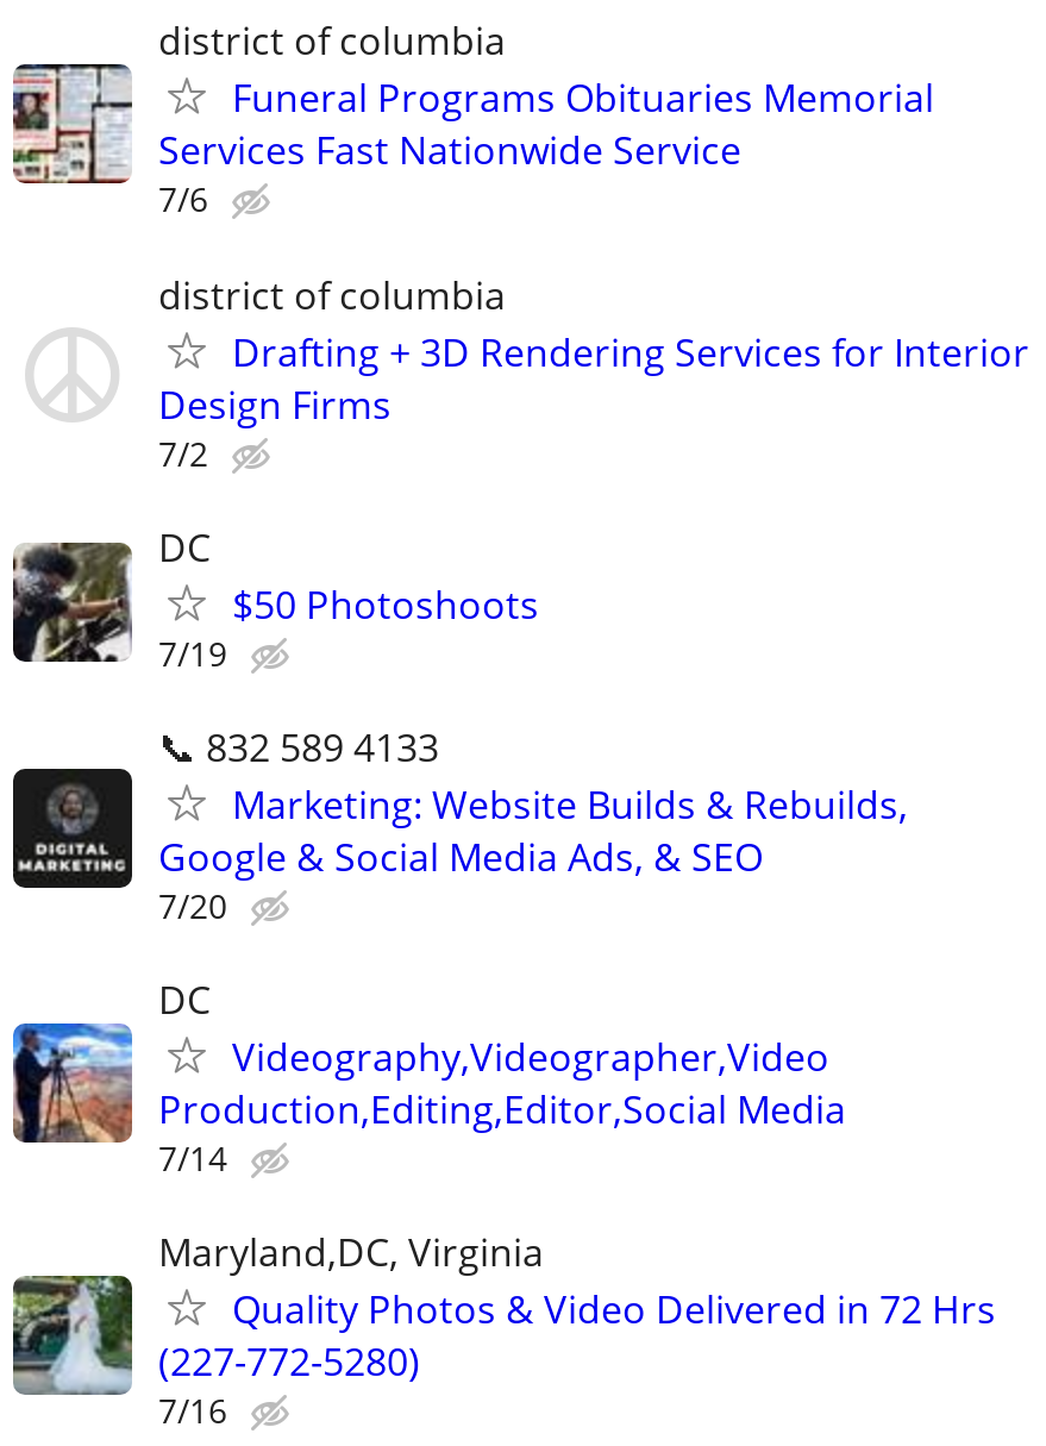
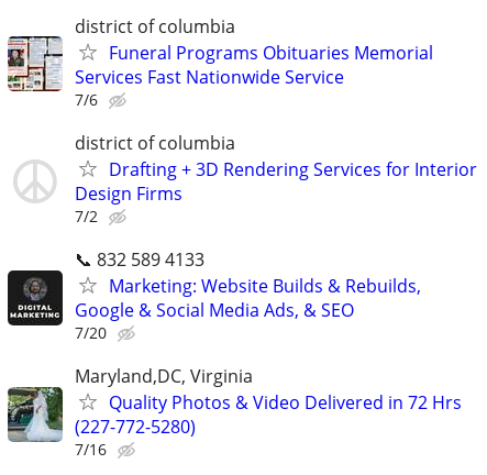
[11,521,539,675] [image] | DC | $50 Photoshoots | 7/19 -> none
[11,974,846,1181] [image] | DC | Videography,Videographer,Video | Production,Editing,Editor,Social Media | 7/14 -> none

